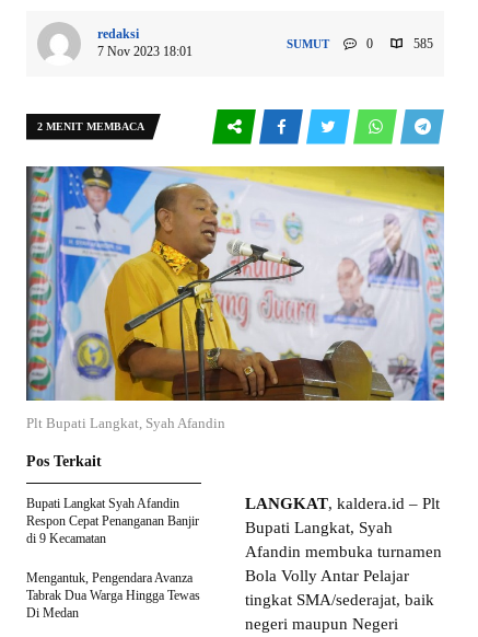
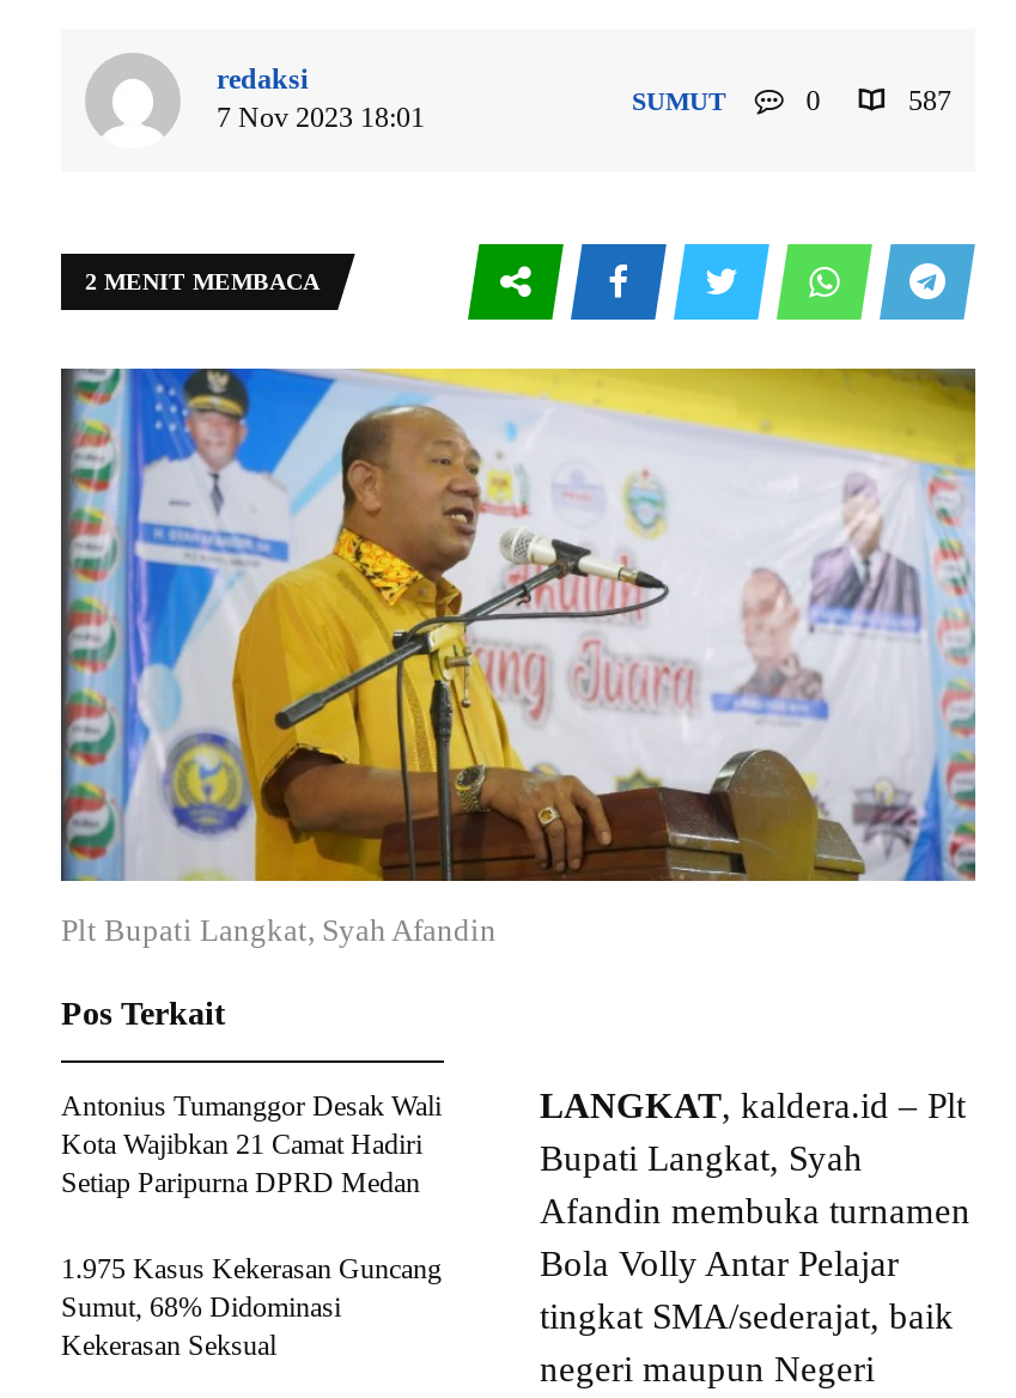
[410,36,433,51] 585 -> [901,83,951,116] 587
[26,496,199,546] Bupati Langkat Syah Afandin | Respon Cepat Penanganan Banjir | di 9 Kecamatan -> [61,1090,442,1200] Antonius Tumanggor Desak Wali | Kota Wajibkan 21 Camat Hadiri | Setiap Paripurna DPRD Medan
[26,570,200,621] Mengantuk, Pengendara Avanza | Tabrak Dua Warga Hingga Tewas | Di Medan -> [61,1252,442,1363] 1.975 Kasus Kekerasan Guncang | Sumut, 68% Didominasi | Kekerasan Seksual

